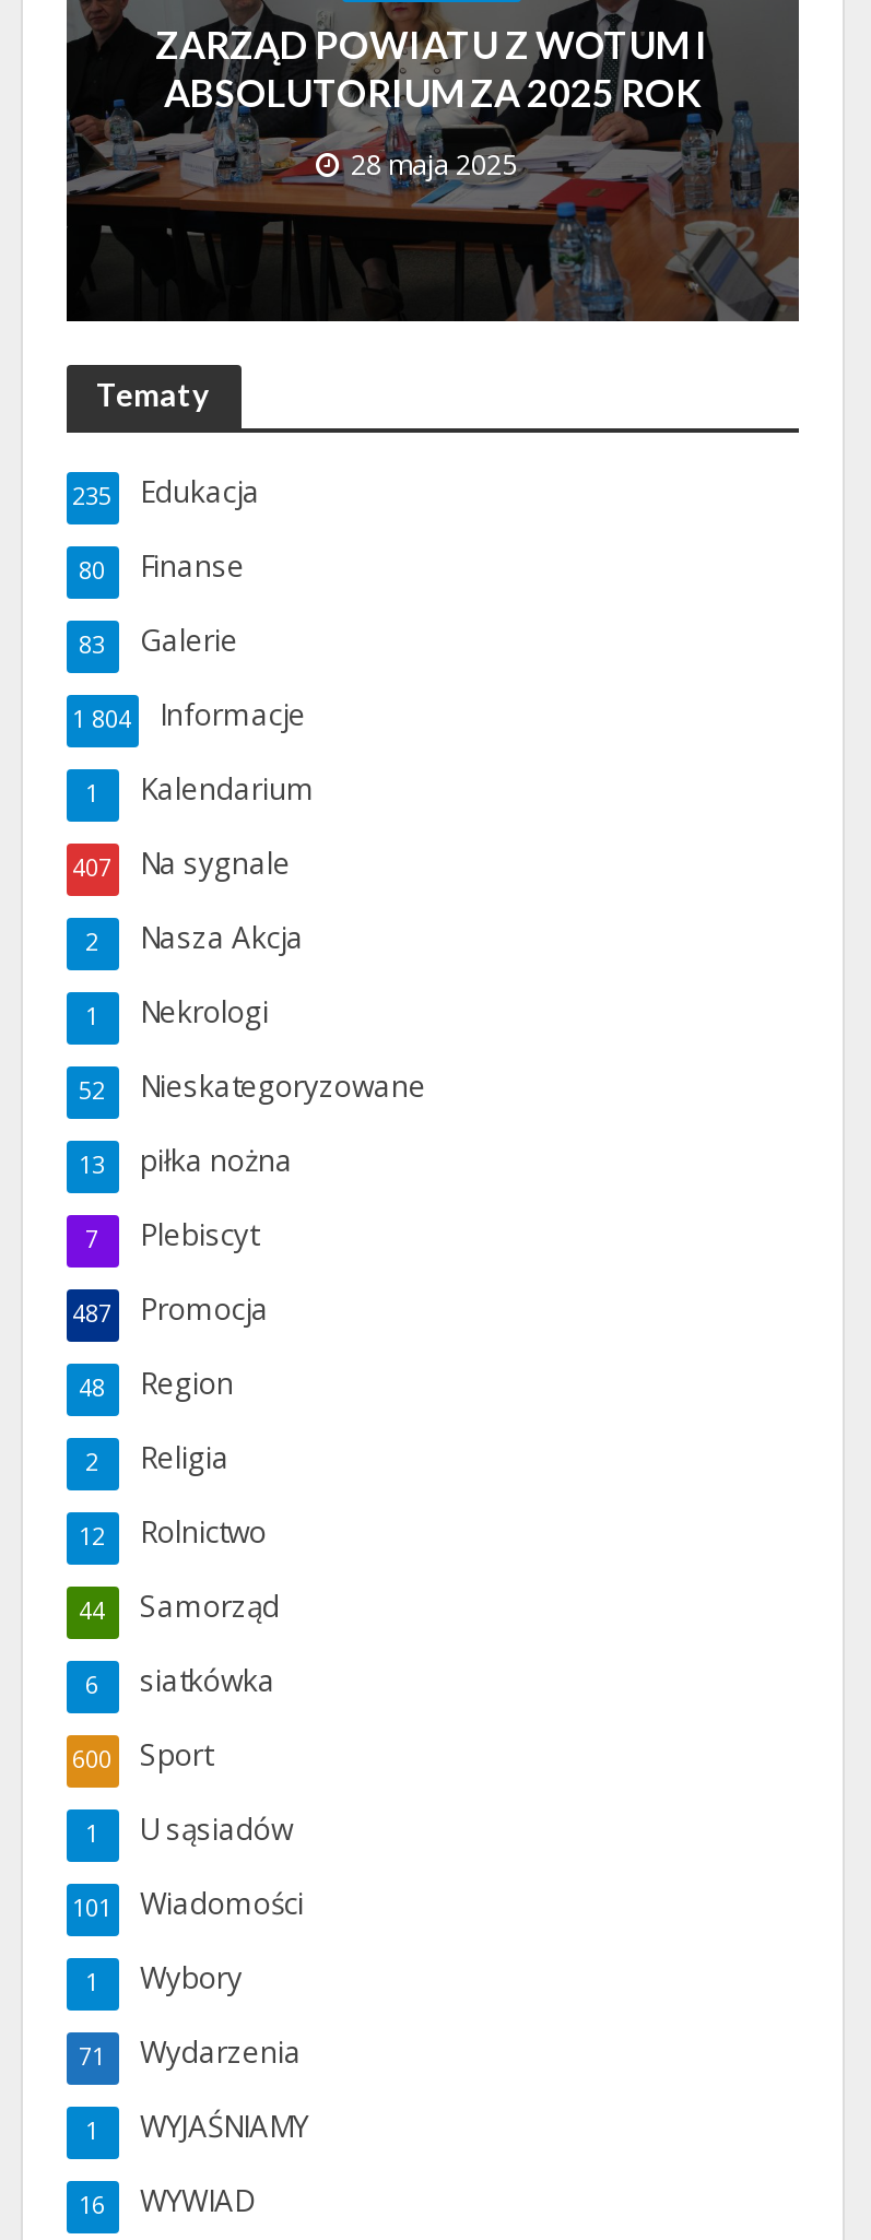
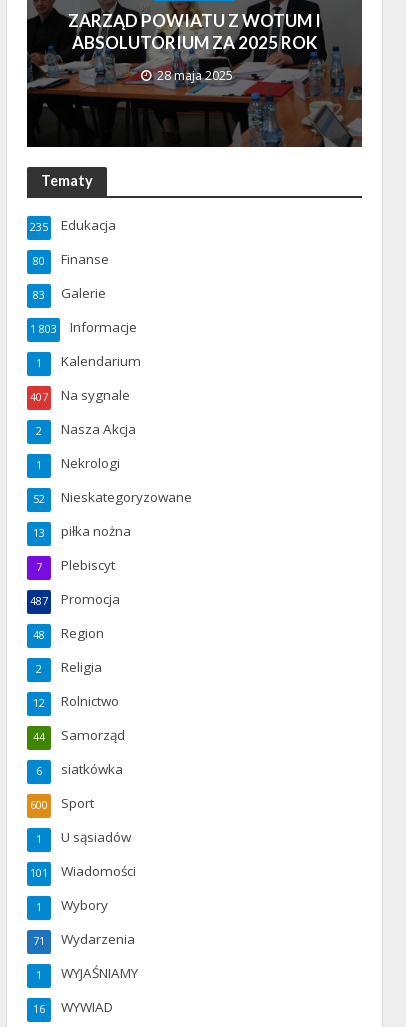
[72,695,306,735] 1 804 Informacje -> [29,318,136,336] 1 803 Informacje

